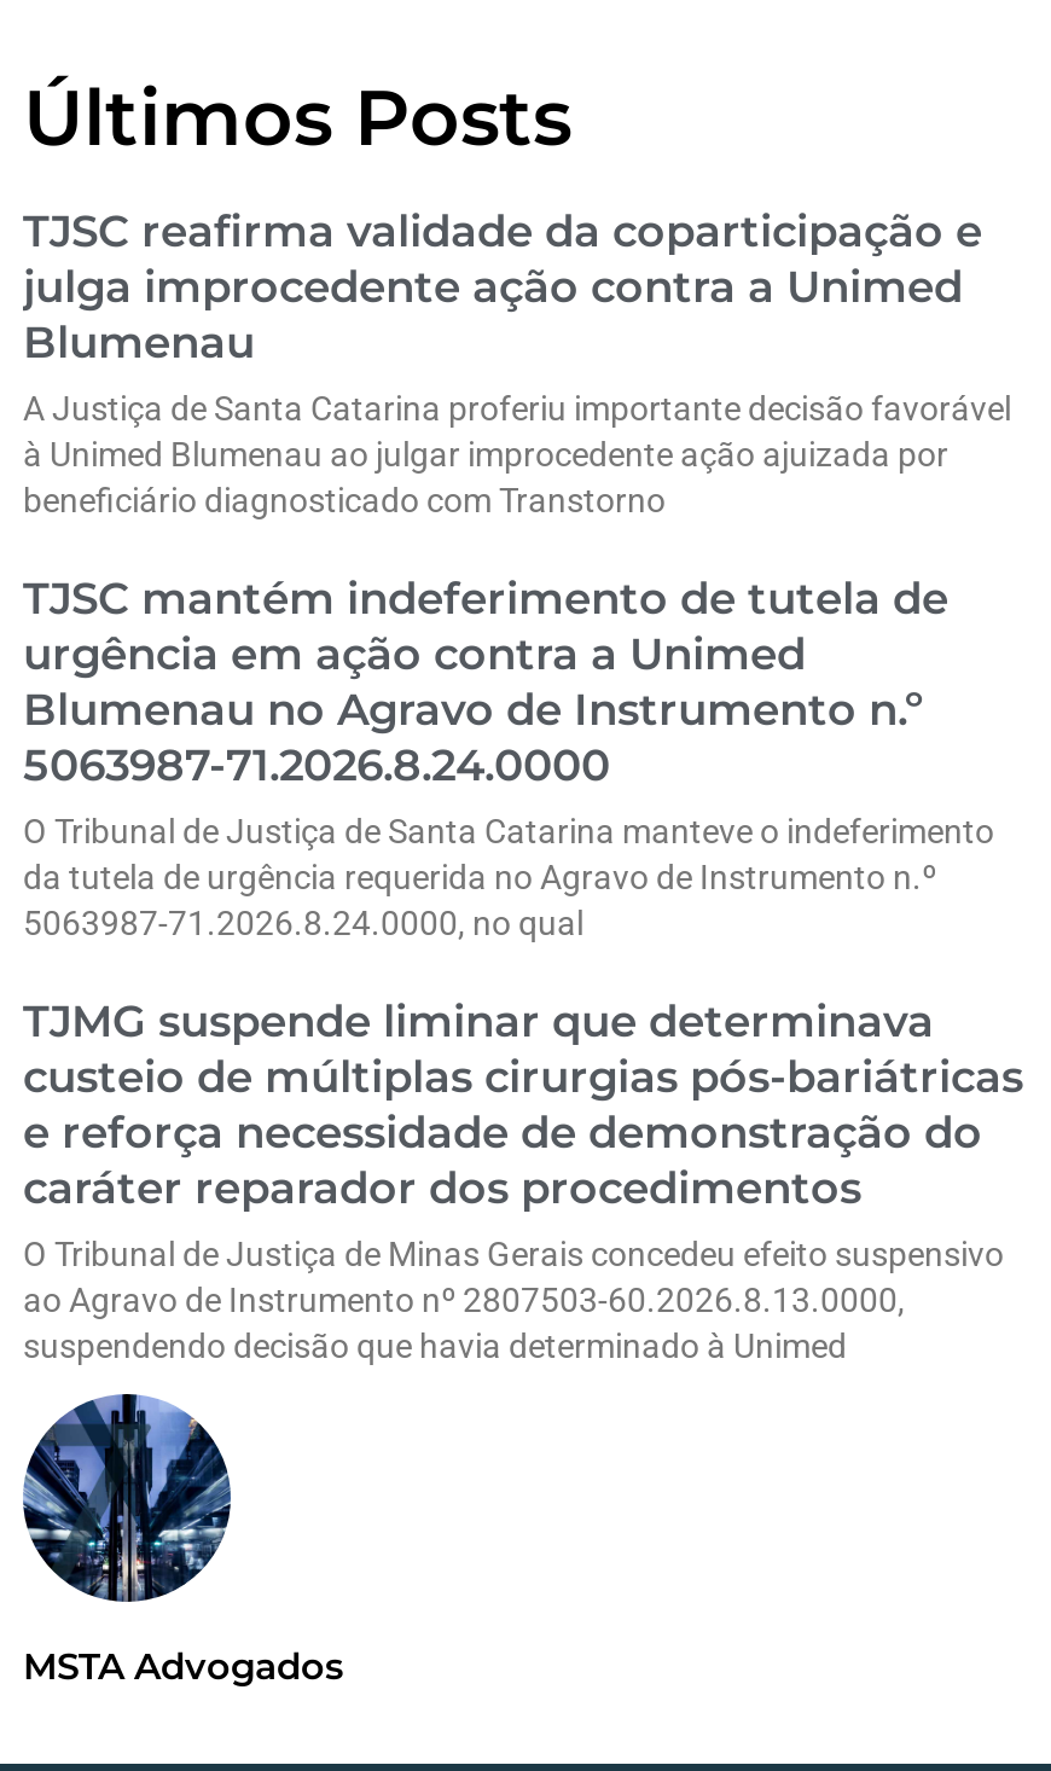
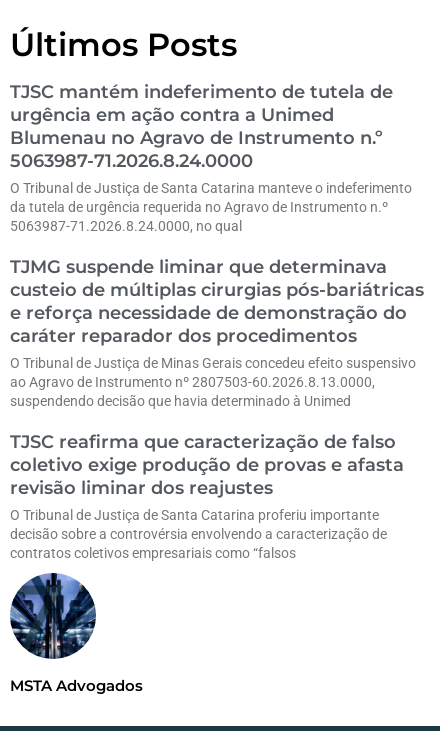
[23,204,1011,518] TJSC reafirma validade da coparticipação e | julga improcedente ação contra a Unimed | Blumenau | A Justiça de Santa Catarina proferiu importante decisão favorável | à Unimed Blumenau ao julgar improcedente ação ajuizada por | beneficiário diagnosticado com Transtorno -> none
moved [23,571,1023,1364] -> [10,80,424,408]: TJSC mantém indeferimento de tutela de | urgência em ação contra a Unimed | Blumenau no Agravo de Instrumento n.º | ... | ao Agravo de Instrumento nº 2807503-60.2026.8.13.0000, | suspendendo decisão que havia determinado à Unimed
none -> [10,430,404,560] TJSC reafirma que caracterização de falso | coletivo exige produção de provas e afasta | revisão liminar dos reajustes | O Tribunal de Justiça de Santa Catarina proferiu importante | decisão sobre a controvérsia envolvendo a caracterização de | contratos coletivos empresariais como “falsos

